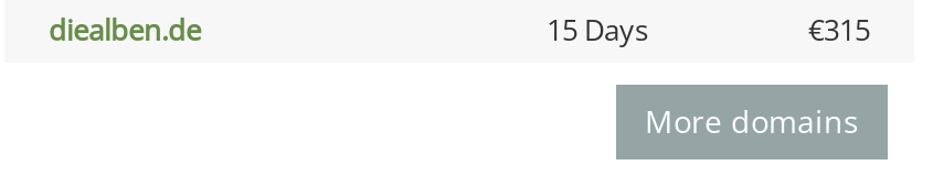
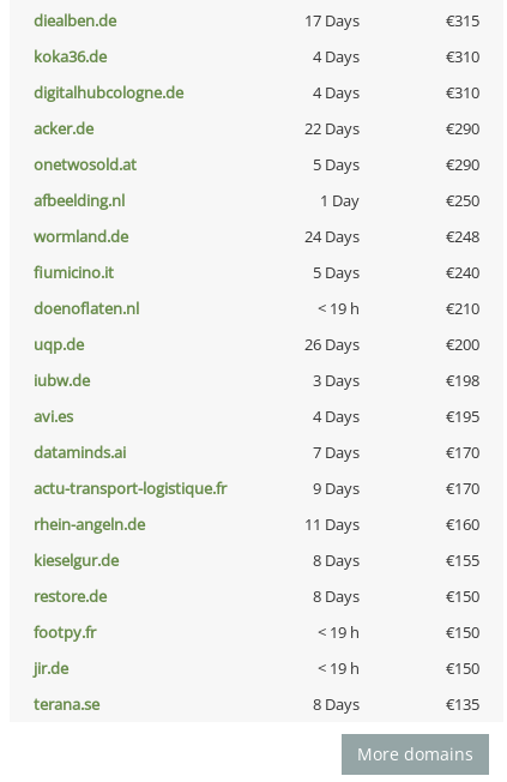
[547,10,648,50] 15 Days -> [304,10,359,31] 17 Days
none -> [34,46,479,715] koka36.de | 4 Days | €310 | digitalhubcologne.de | 4 Days | €310 | acker.de | 22 Days | €290 | onetwosold.at | 5 Days | €290 | afbeelding.nl | 1 Day | €250 | wormland.de | 24 Days | €248 | fiumicino.it | 5 Days | €240 | doenoflaten.nl | < 19 h | €210 | uqp.de | 26 Days | €200 | iubw.de | 3 Days | €198 | avi.es | 4 Days | €195 | dataminds.ai | 7 Days | €170 | actu-transport-logistique.fr | 9 Days | €170 | rhein-angeln.de | 11 Days | €160 | kieselgur.de | 8 Days | €155 | restore.de | 8 Days | €150 | footpy.fr | < 19 h | €150 | jir.de | < 19 h | €150 | terana.se | 8 Days | €135

